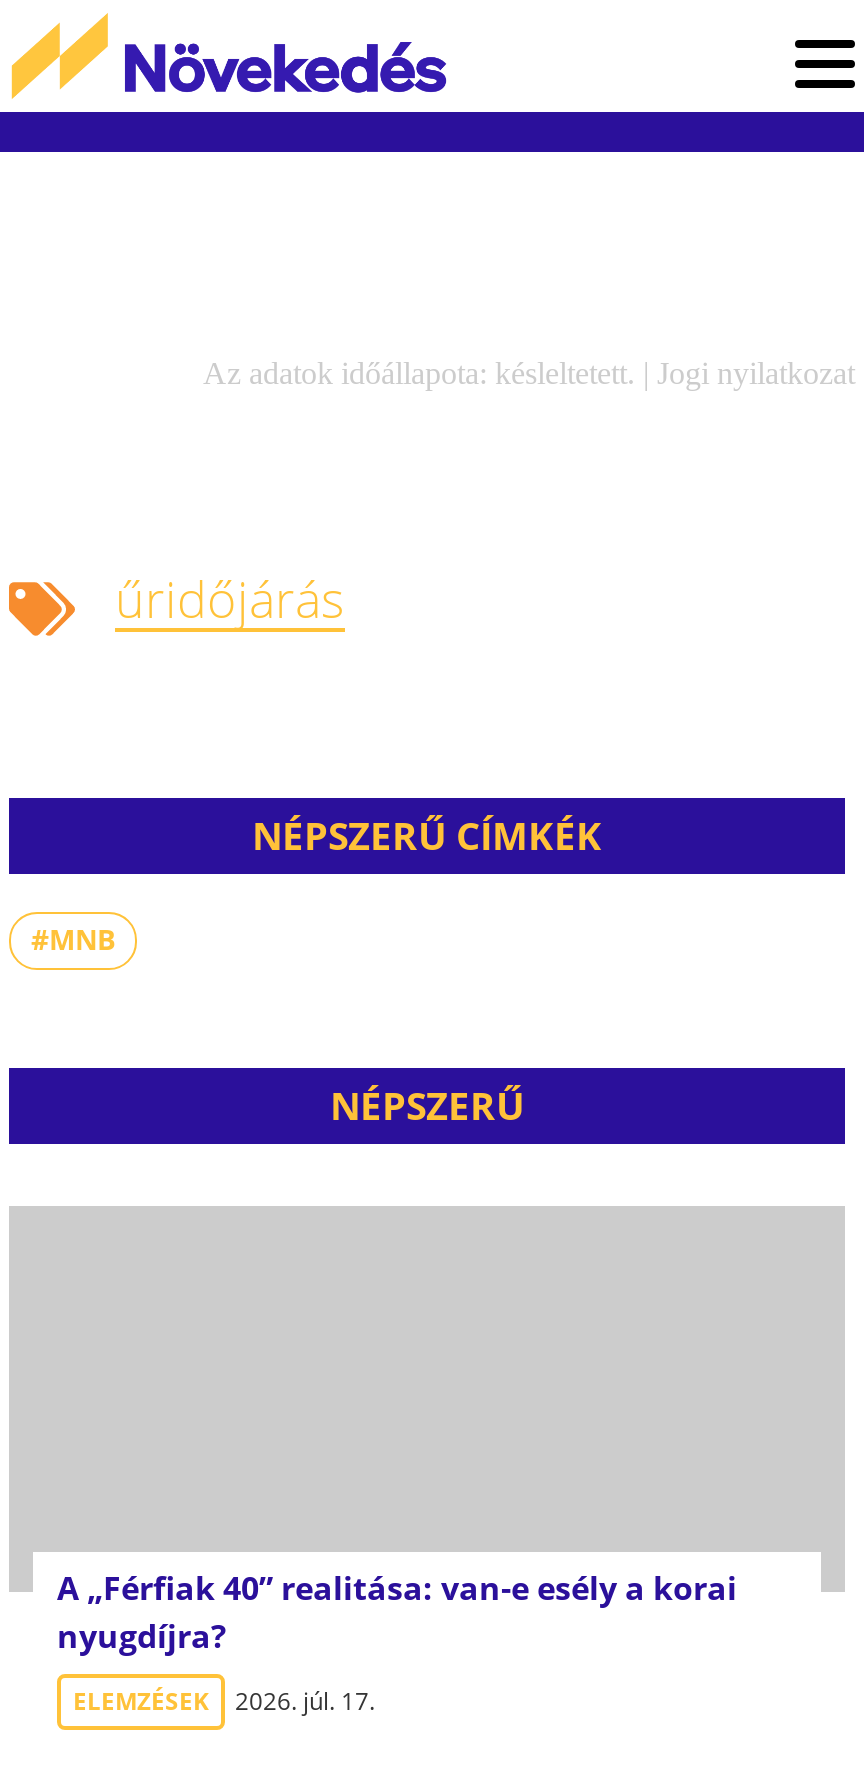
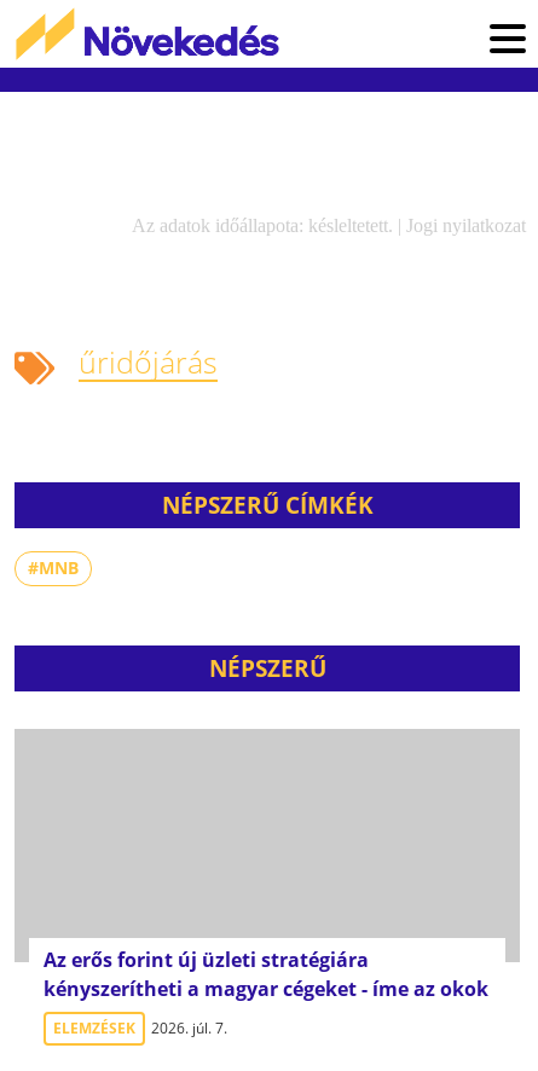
[57,1566,737,1658] A „Férfiak 40” realitása: van-e esély a korai | nyugdíjra? -> [44,946,488,1002] Az erős forint új üzleti stratégiára | kényszerítheti a magyar cégeket - íme az okok
[73,1684,375,1718] ELEMZÉSEK 2026. júl. 17. -> [53,1018,227,1038] ELEMZÉSEK 2026. júl. 7.

